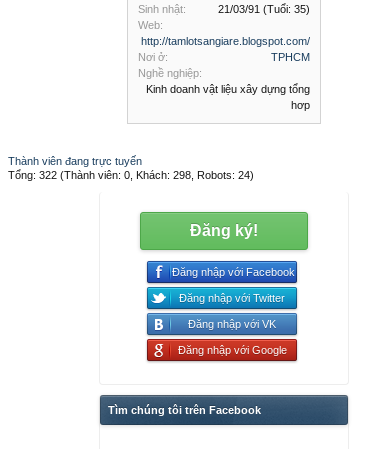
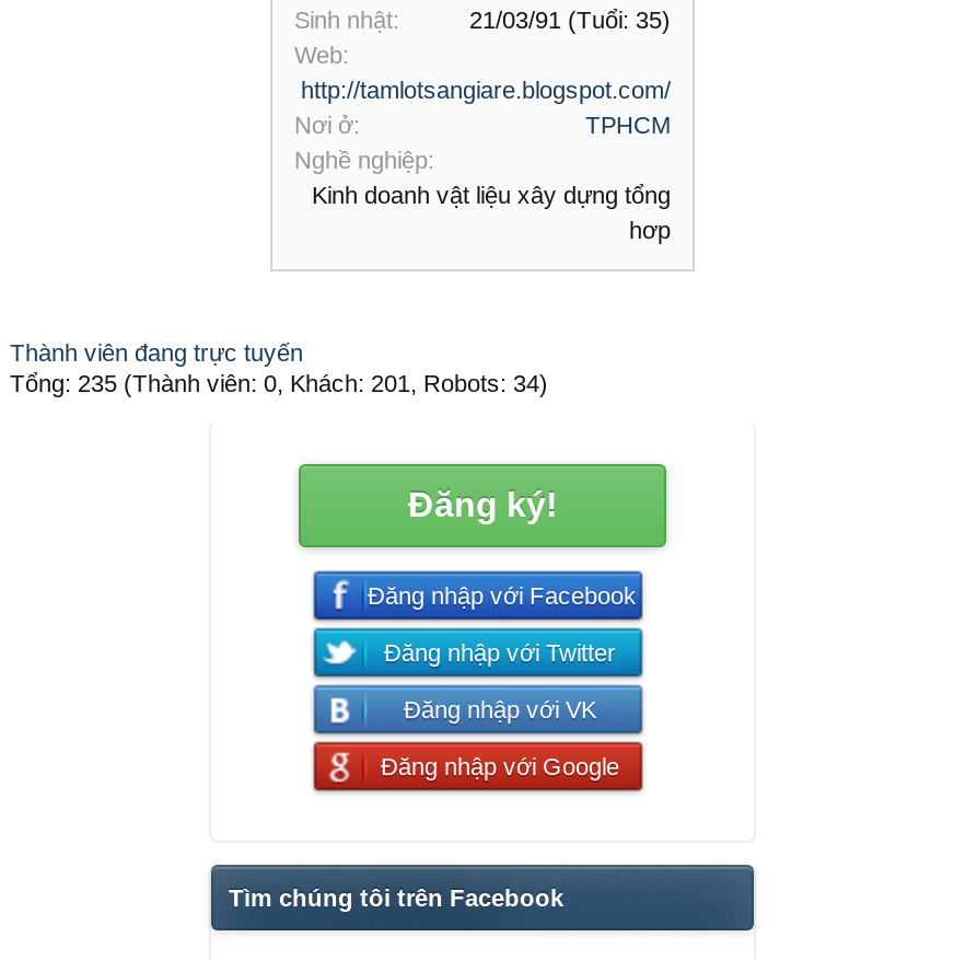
[8,169,254,181] Tổng: 322 (Thành viên: 0, Khách: 298, Robots: 24) -> [10,370,548,396] Tổng: 235 (Thành viên: 0, Khách: 201, Robots: 34)

